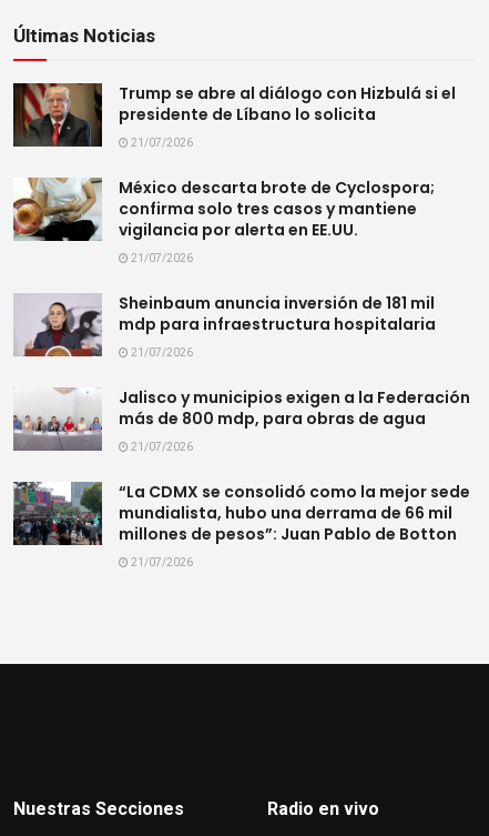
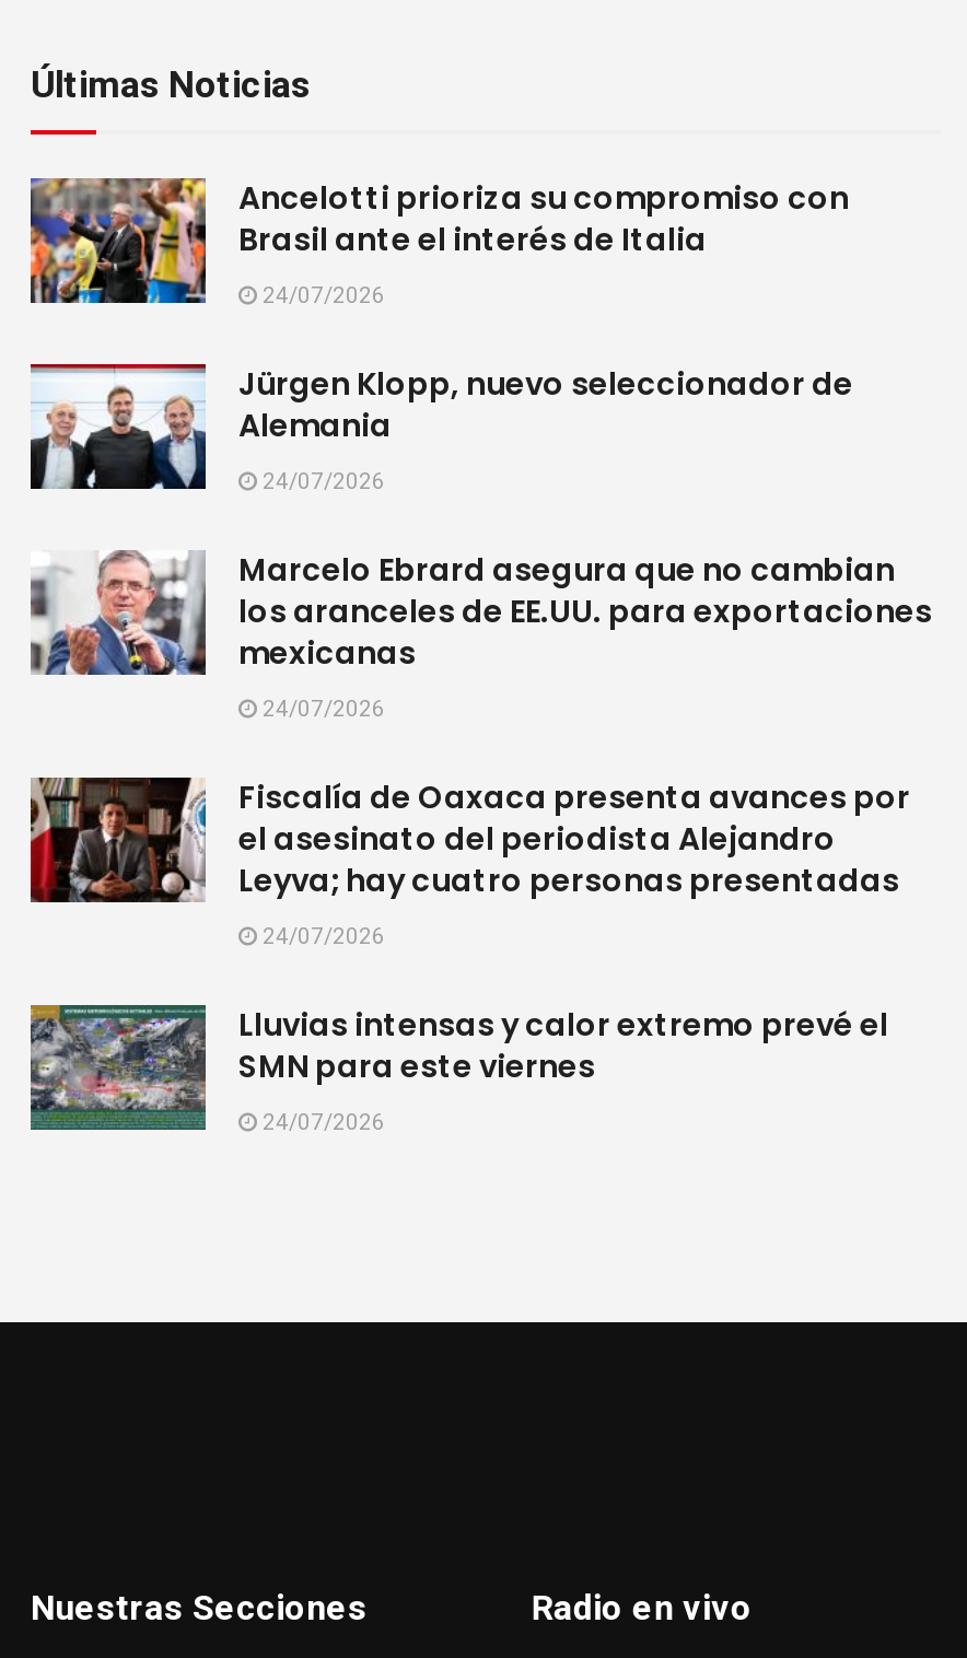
[12,82,456,151] [image] | Trump se abre al diálogo con Hizbulá si el | presidente de Líbano lo solicita | 21/07/2026 -> [28,176,849,312] [image] | Ancelotti prioriza su compromiso con | Brasil ante el interés de Italia | 24/07/2026
[12,177,435,266] [image] | México descarta brote de Cyclospora; | confirma solo tres casos y mantiene | vigilancia por alerta en EE.UU. | 21/07/2026 -> [28,362,853,498] [image] | Jürgen Klopp, nuevo seleccionador de | Alemania | 24/07/2026
[13,272,436,361] [image] | Sheinbaum anuncia inversión de 181 mil | mdp para infraestructura hospitalaria | 21/07/2026 -> [28,548,932,725] [image] | Marcelo Ebrard asegura que no cambian | los aranceles de EE.UU. para exportaciones | mexicanas | 24/07/2026
[12,386,470,455] [image] | Jalisco y municipios exigen a la Federación | más de 800 mdp, para obras de agua | 21/07/2026 -> [28,775,910,953] [image] | Fiscalía de Oaxaca presenta avances por | el asesinato del periodista Alejandro | Leyva; hay cuatro personas presentadas | 24/07/2026
[12,481,470,571] [image] | “La CDMX se consolidó como la mejor sede | mundialista, hubo una derrama de 66 mil | millones de pesos”: Juan Pablo de Botton | 21/07/2026 -> [28,964,888,1139] [image] | Lluvias intensas y calor extremo prevé el | SMN para este viernes | 24/07/2026

